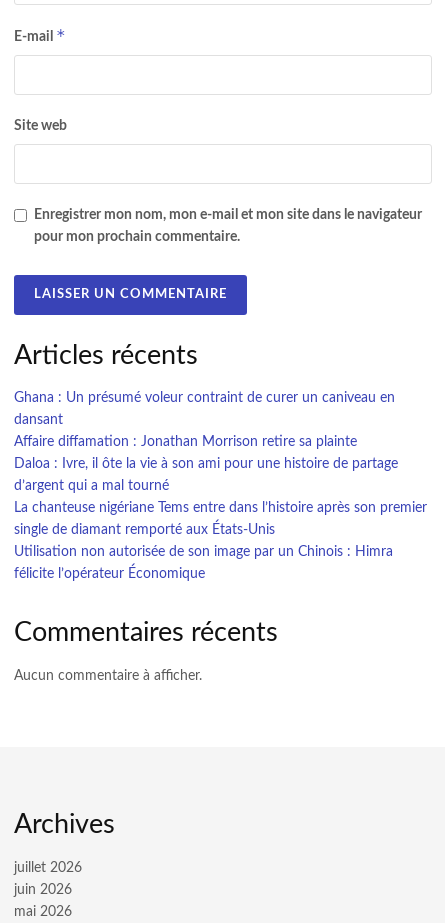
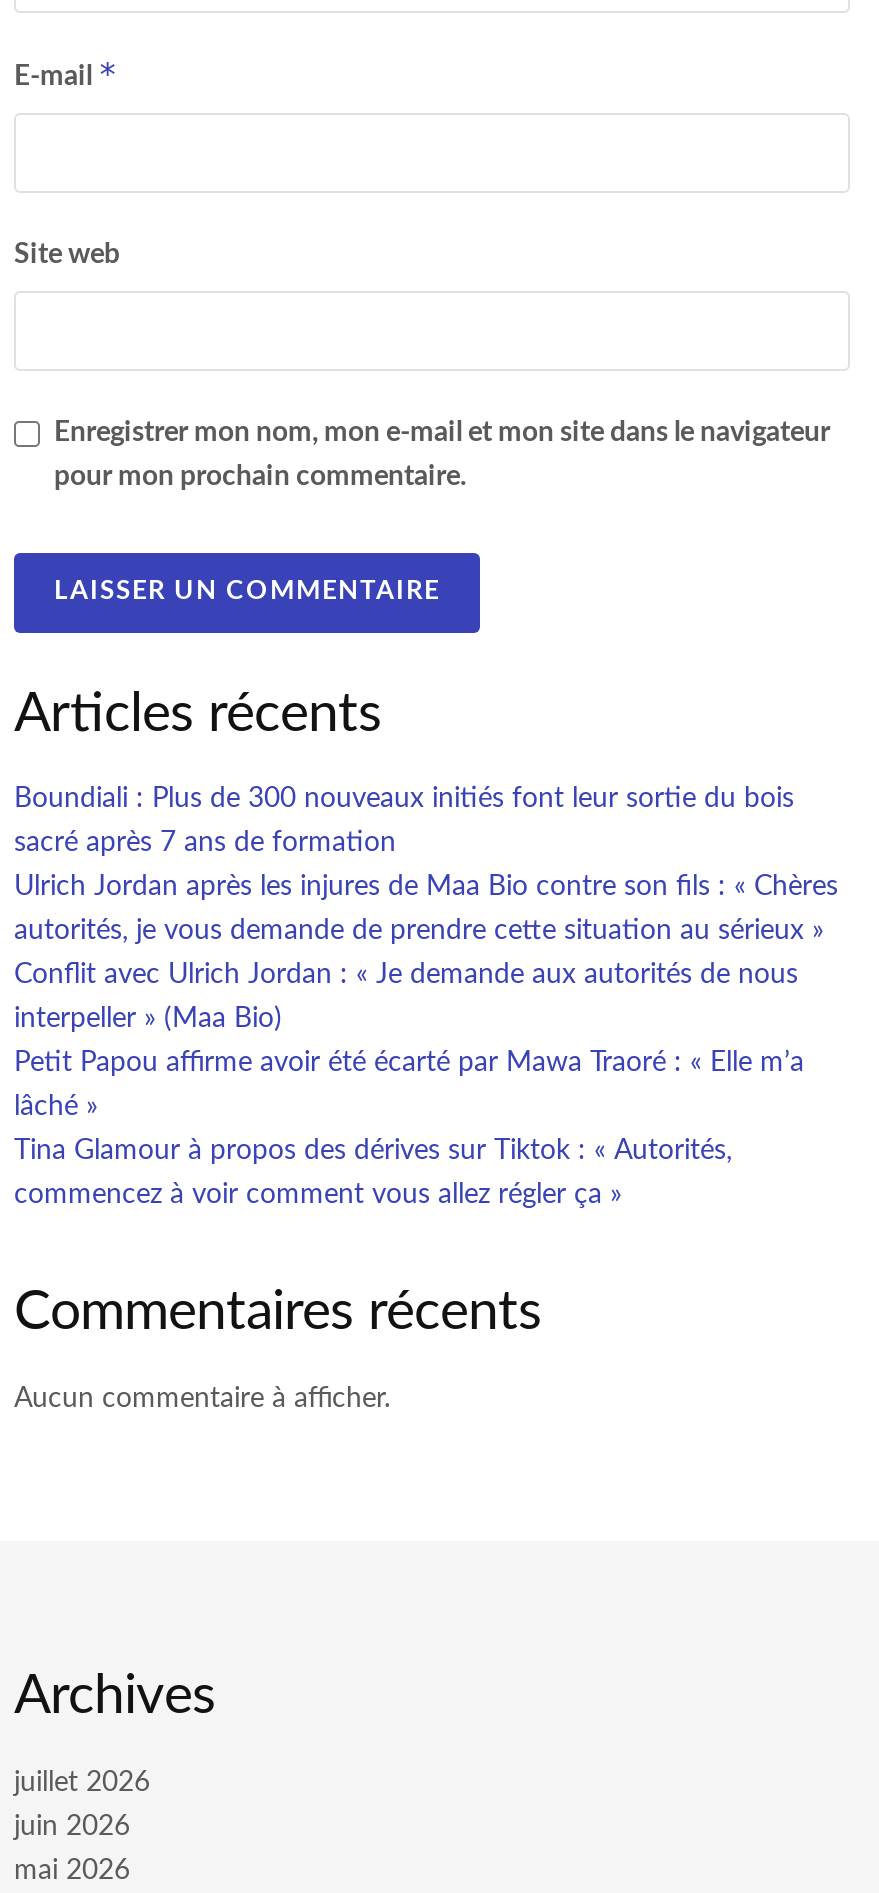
[14,391,427,581] Ghana : Un présumé voleur contraint de curer un caniveau en | dansant | Affaire diffamation : Jonathan Morrison retire sa plainte | Daloa : Ivre, il ôte la vie à son ami pour une histoire de partage | d’argent qui a mal tourné | La chanteuse nigériane Tems entre dans l’histoire après son premier | single de diamant remporté aux États-Unis | Utilisation non autorisée de son image par un Chinois : Himra | félicite l’opérateur Économique -> [14,785,838,1209] Boundiali : Plus de 300 nouveaux initiés font leur sortie du bois | sacré après 7 ans de formation | Ulrich Jordan après les injures de Maa Bio contre son fils : « Chères | autorités, je vous demande de prendre cette situation au sérieux » | Conflit avec Ulrich Jordan : « Je demande aux autorités de nous | interpeller » (Maa Bio) | Petit Papou affirme avoir été écarté par Mawa Traoré : « Elle m’a | lâché » | Tina Glamour à propos des dérives sur Tiktok : « Autorités, | commencez à voir comment vous allez régler ça »

